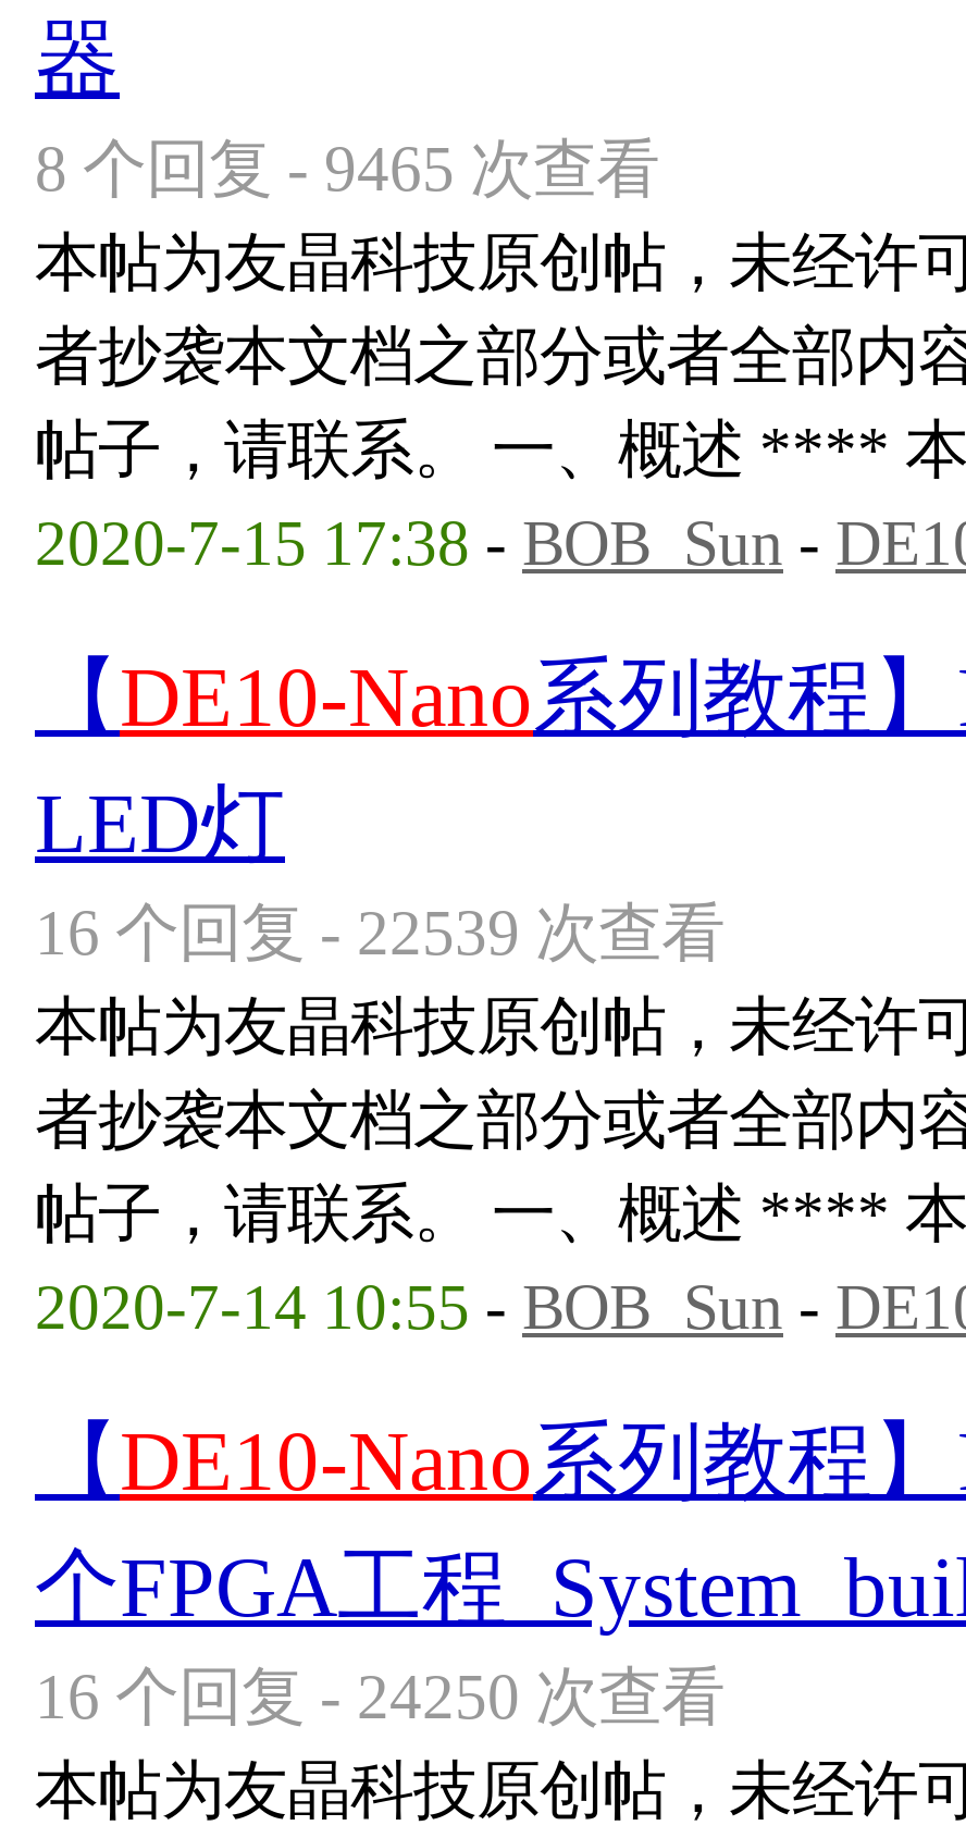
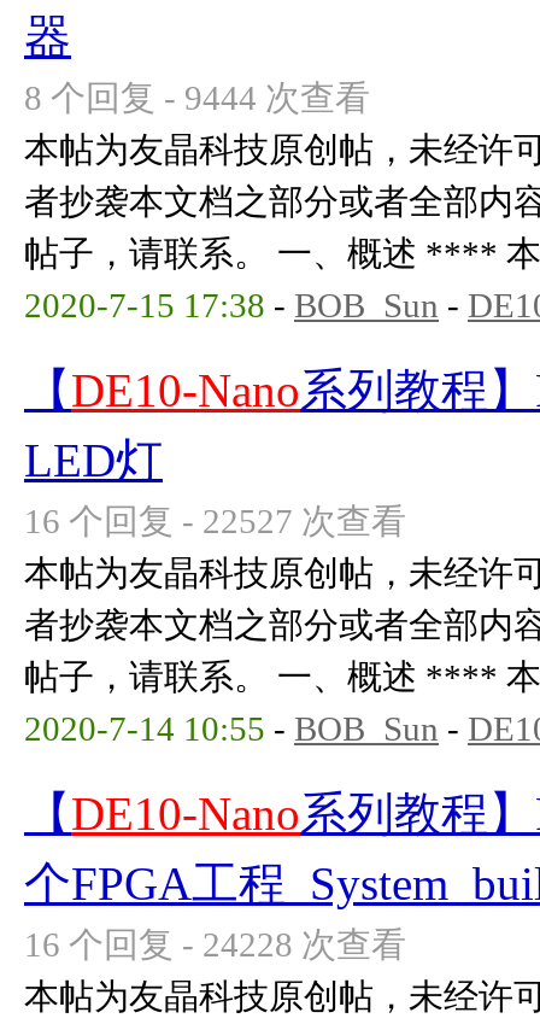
[35,134,659,203] 8 个回复 - 9465 次查看 -> [24,78,370,117] 8 个回复 - 9444 次查看
[35,898,725,967] 16 个回复 - 22539 次查看 -> [24,502,406,540] 16 个回复 - 22527 次查看
[35,1662,725,1731] 16 个回复 - 24250 次查看 -> [24,925,406,964] 16 个回复 - 24228 次查看

